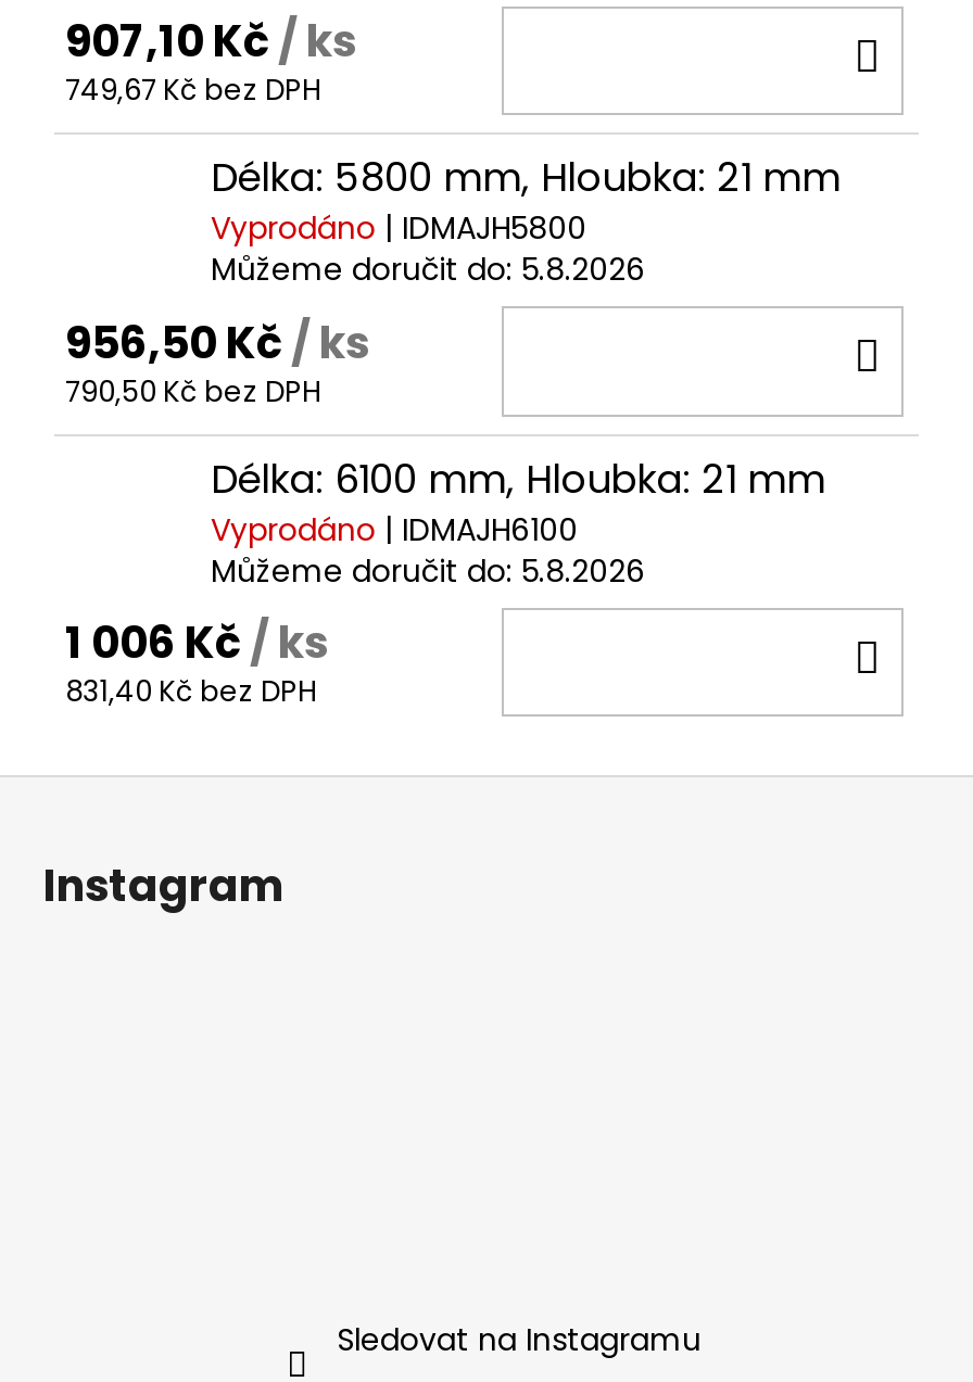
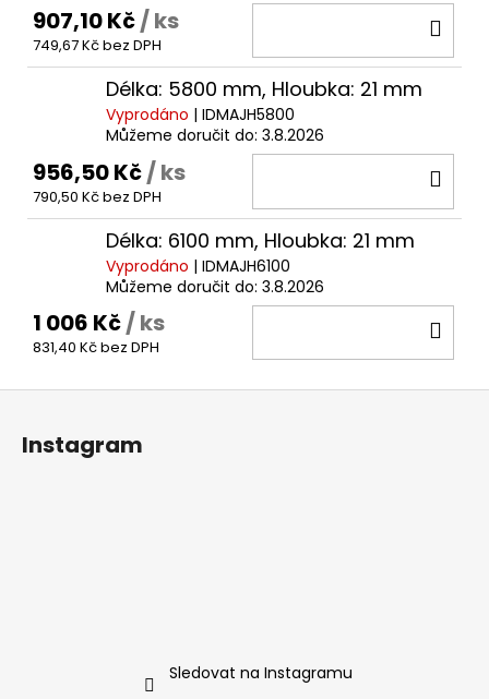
[211,248,645,292] Můžeme doručit do: 5.8.2026 -> [106,125,324,147] Můžeme doručit do: 3.8.2026
[211,549,645,592] Můžeme doručit do: 5.8.2026 -> [106,276,324,297] Můžeme doručit do: 3.8.2026

